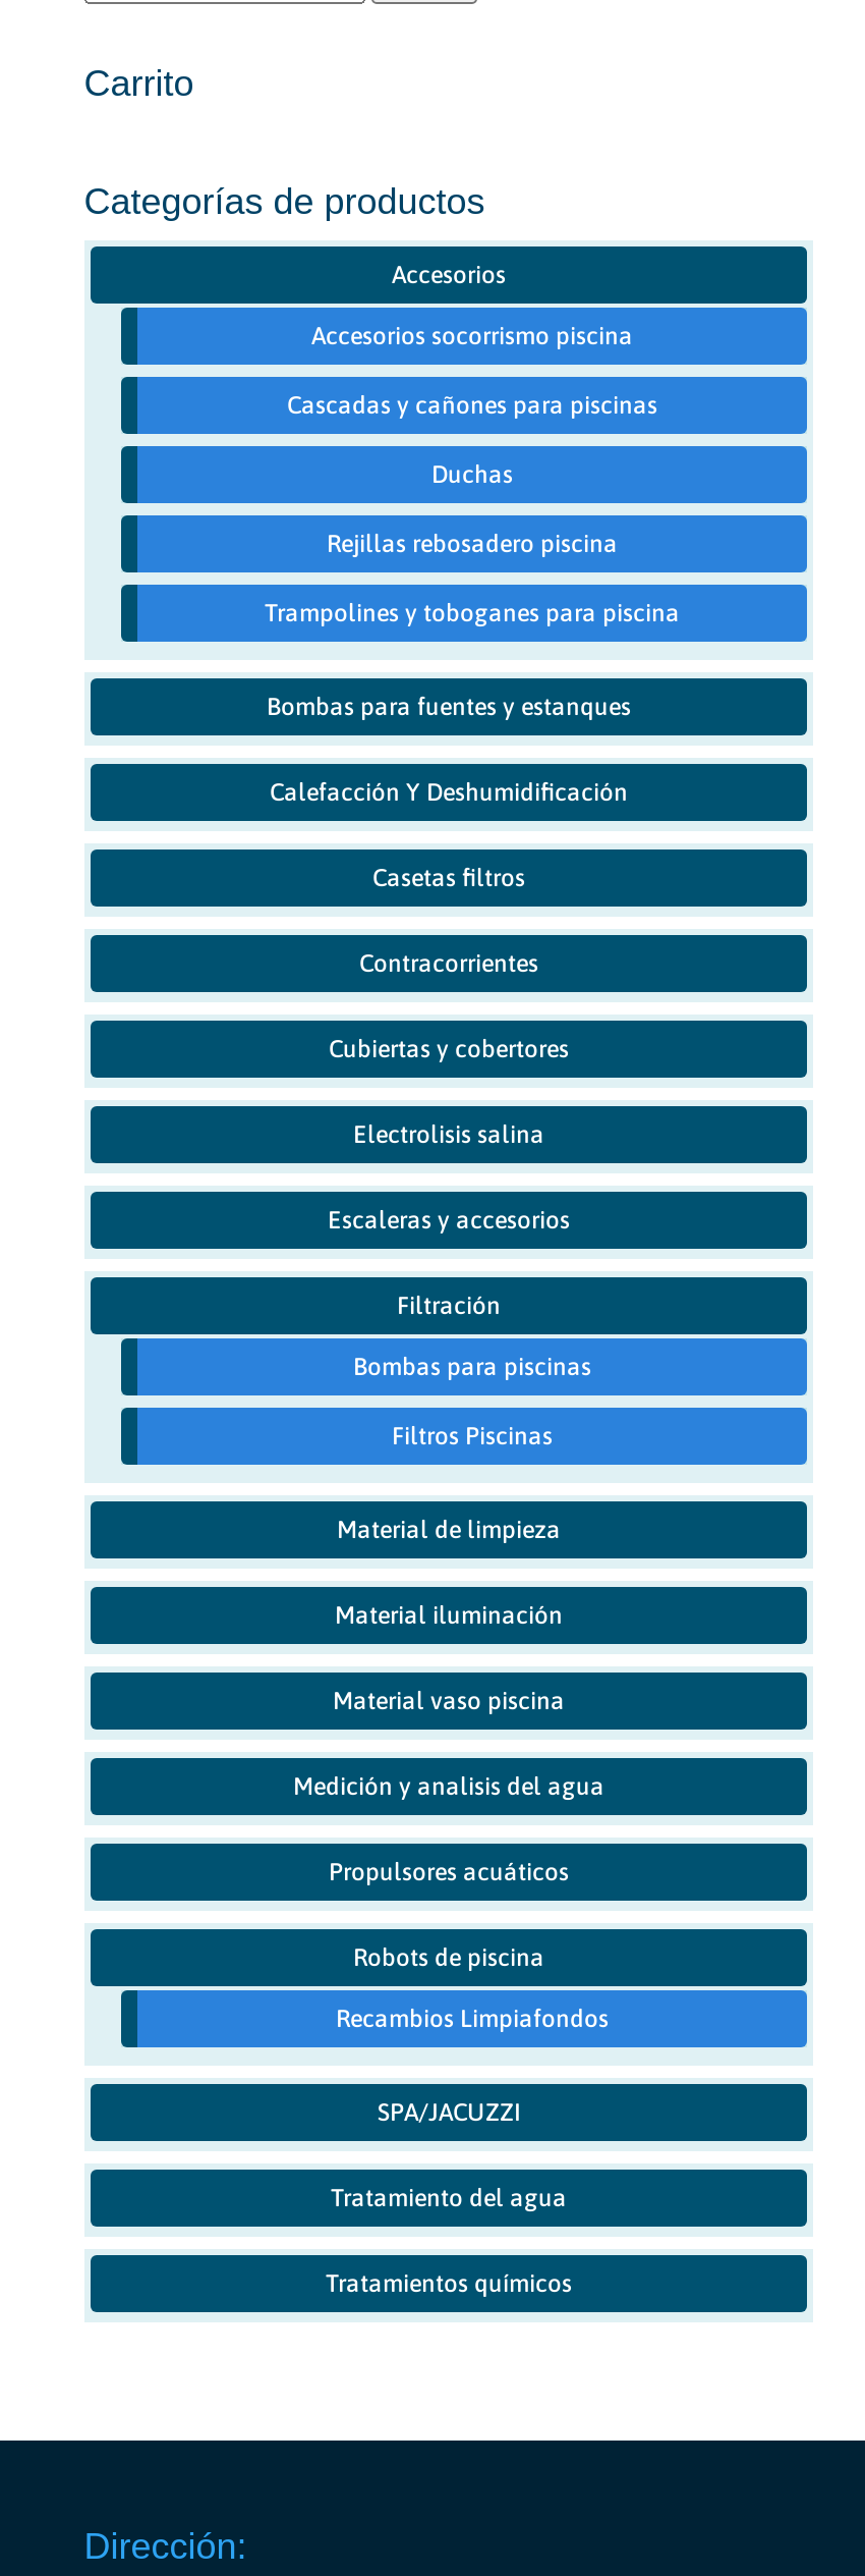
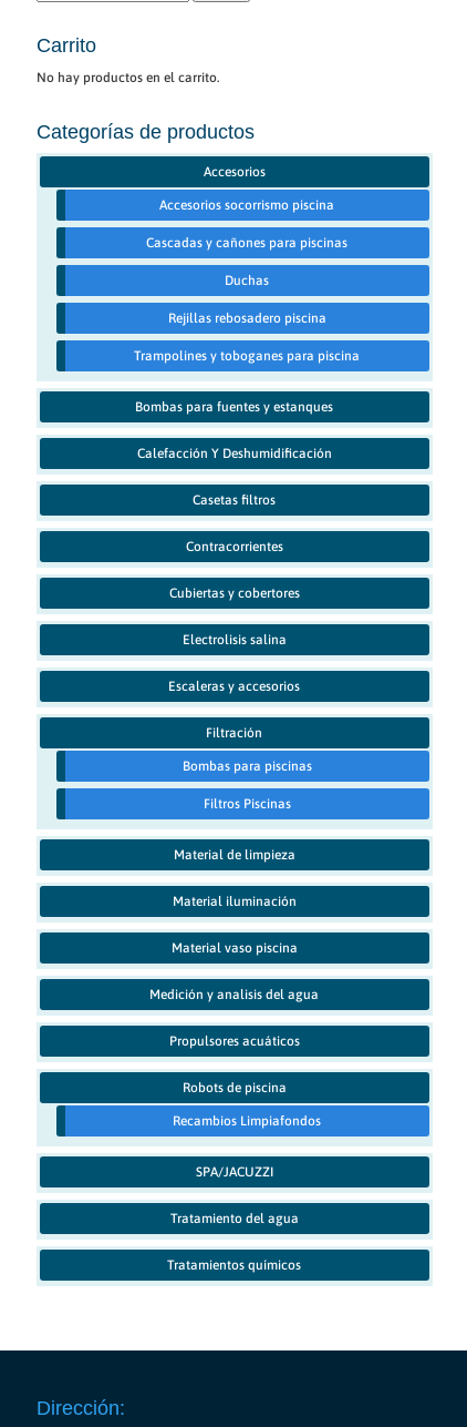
none -> [36,69,219,85] No hay productos en el carrito.

